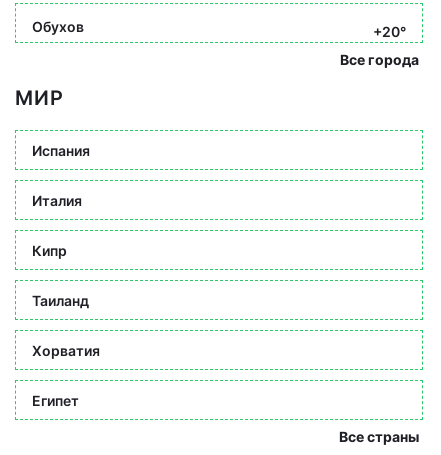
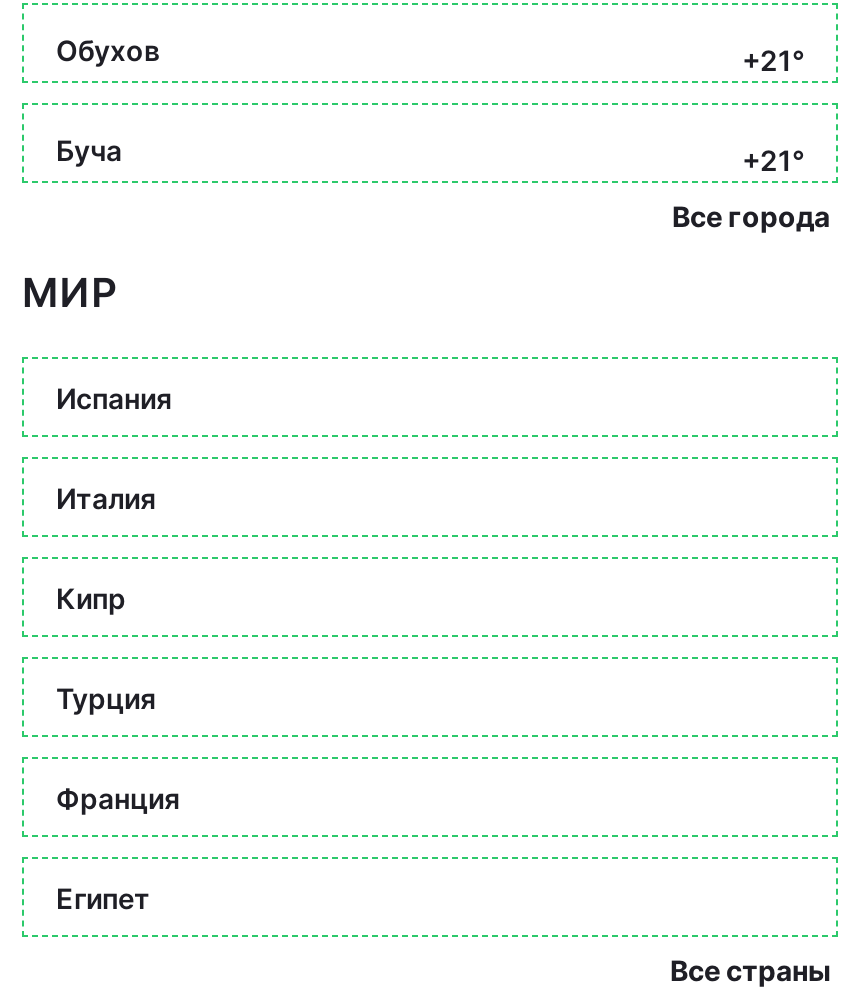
[373,23,406,40] +20° -> [56,43,804,177] +21° | Буча | +21°
[32,291,89,308] Таиланд -> [56,680,156,714] Турция
[32,341,100,358] Хорватия -> [56,780,180,814] Франция

